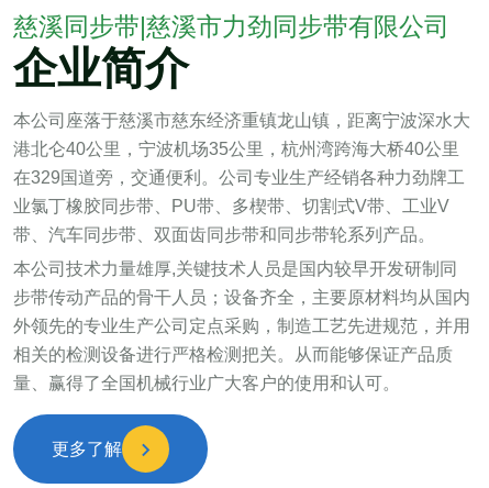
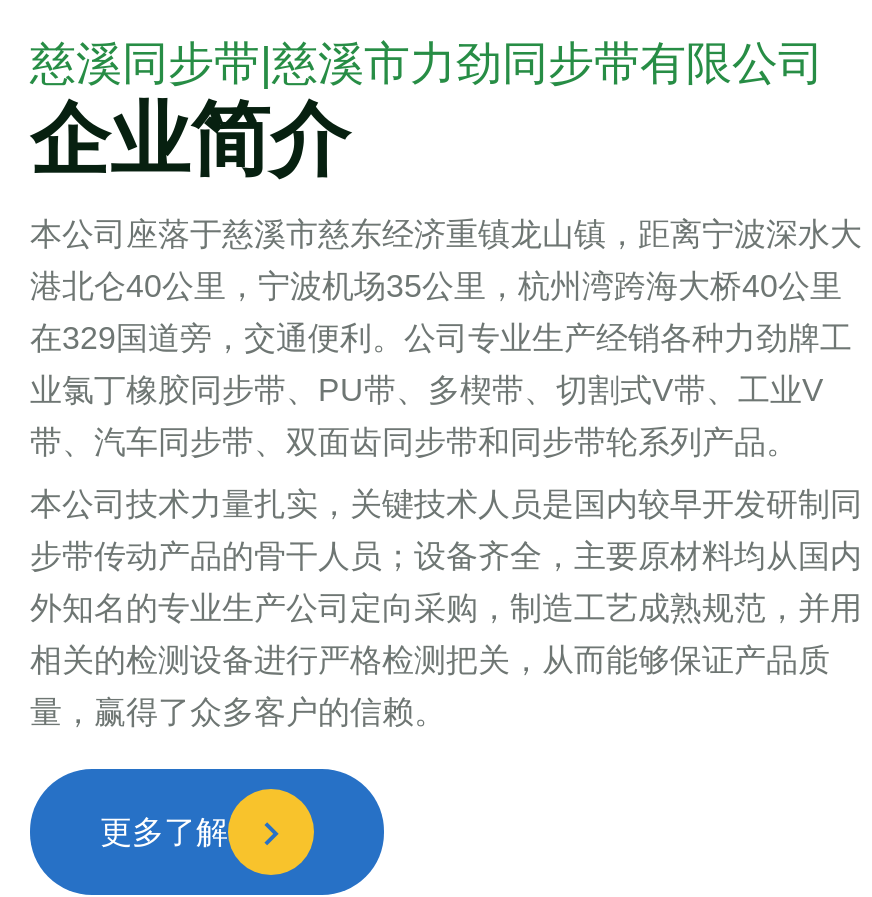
[13,259,457,278] 本公司技术力量雄厚,关键技术人员是国内较早开发研制同 -> [30,487,862,521] 本公司技术力量扎实，关键技术人员是国内较早开发研制同
[13,317,470,335] 外领先的专业生产公司定点采购，制造工艺先进规范，并用 -> [30,591,862,625] 外知名的专业生产公司定向采购，制造工艺成熟规范，并用
[13,345,453,364] 相关的检测设备进行严格检测把关。从而能够保证产品质 -> [30,643,830,677] 相关的检测设备进行严格检测把关，从而能够保证产品质
[13,374,400,392] 量、赢得了全国机械行业广大客户的使用和认可。 -> [30,695,446,729] 量，赢得了众多客户的信赖。

